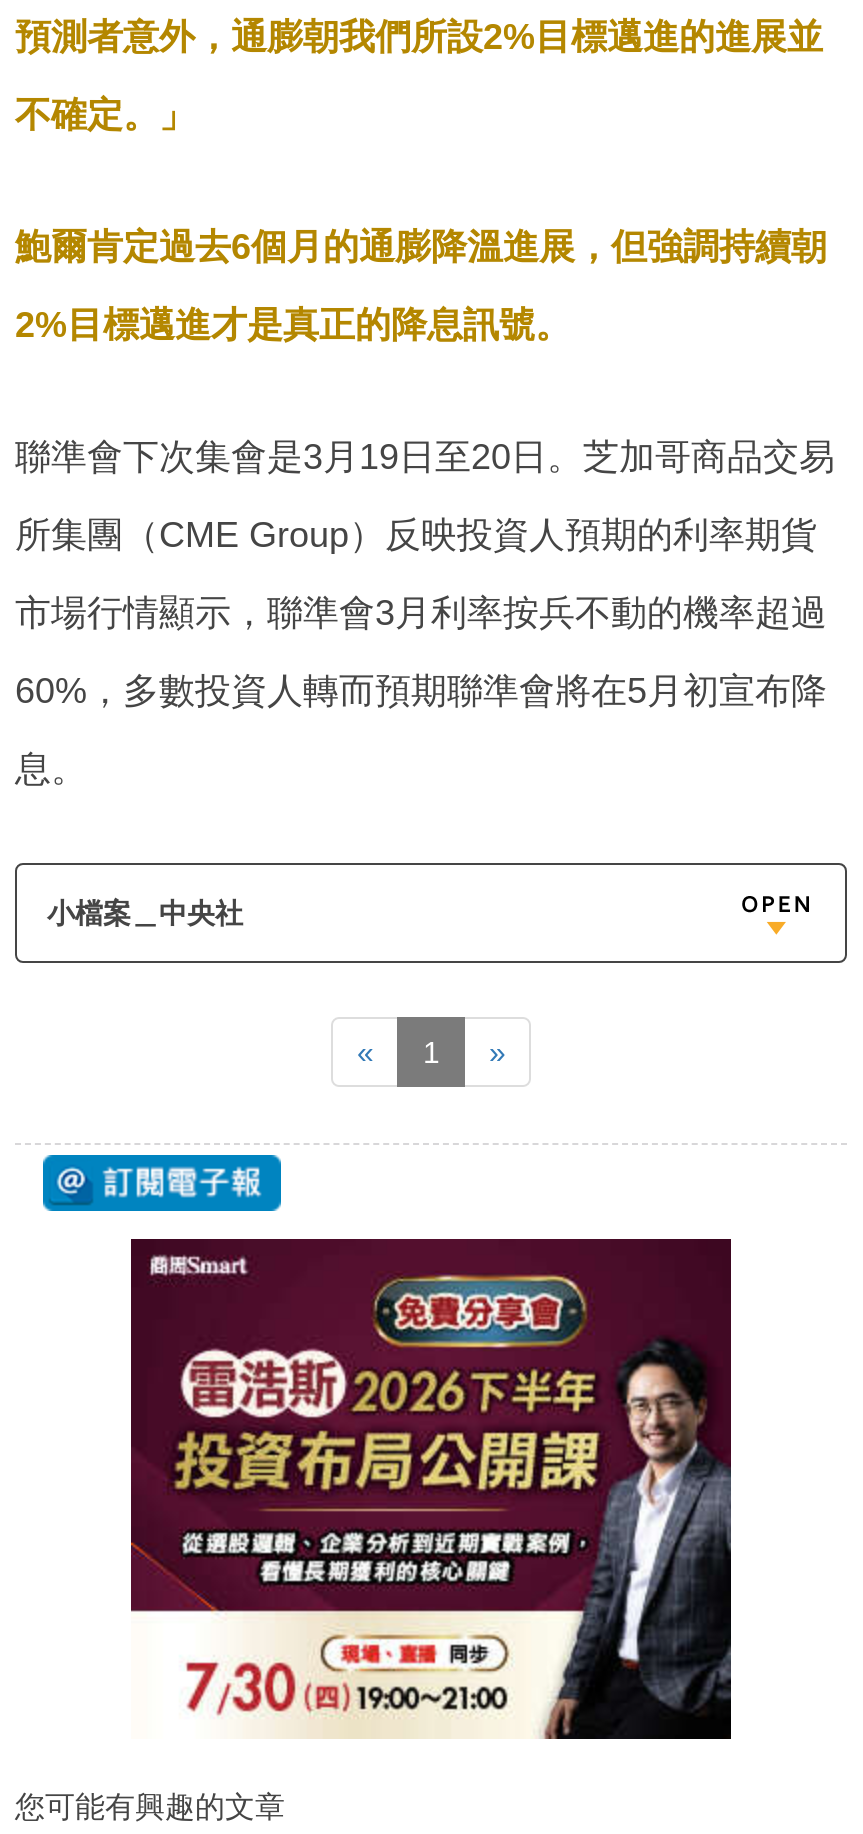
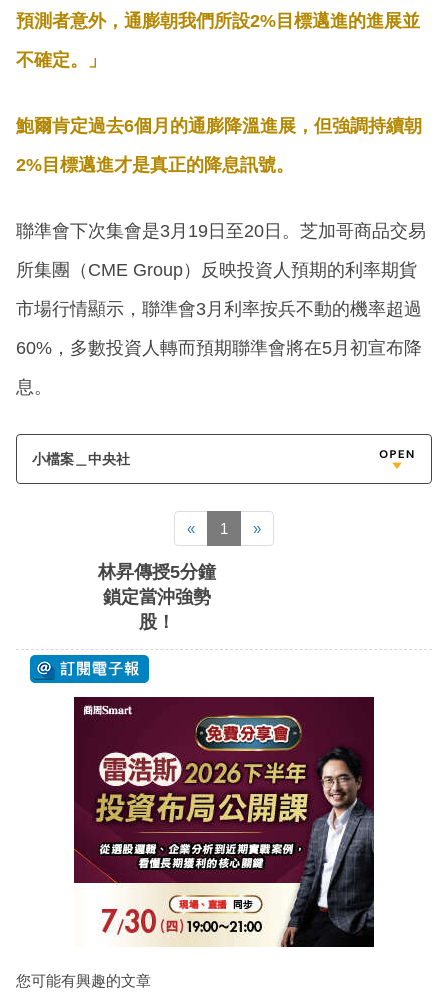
none -> [98,562,216,632] 林昇傳授5分鐘 | 鎖定當沖強勢 | 股！

